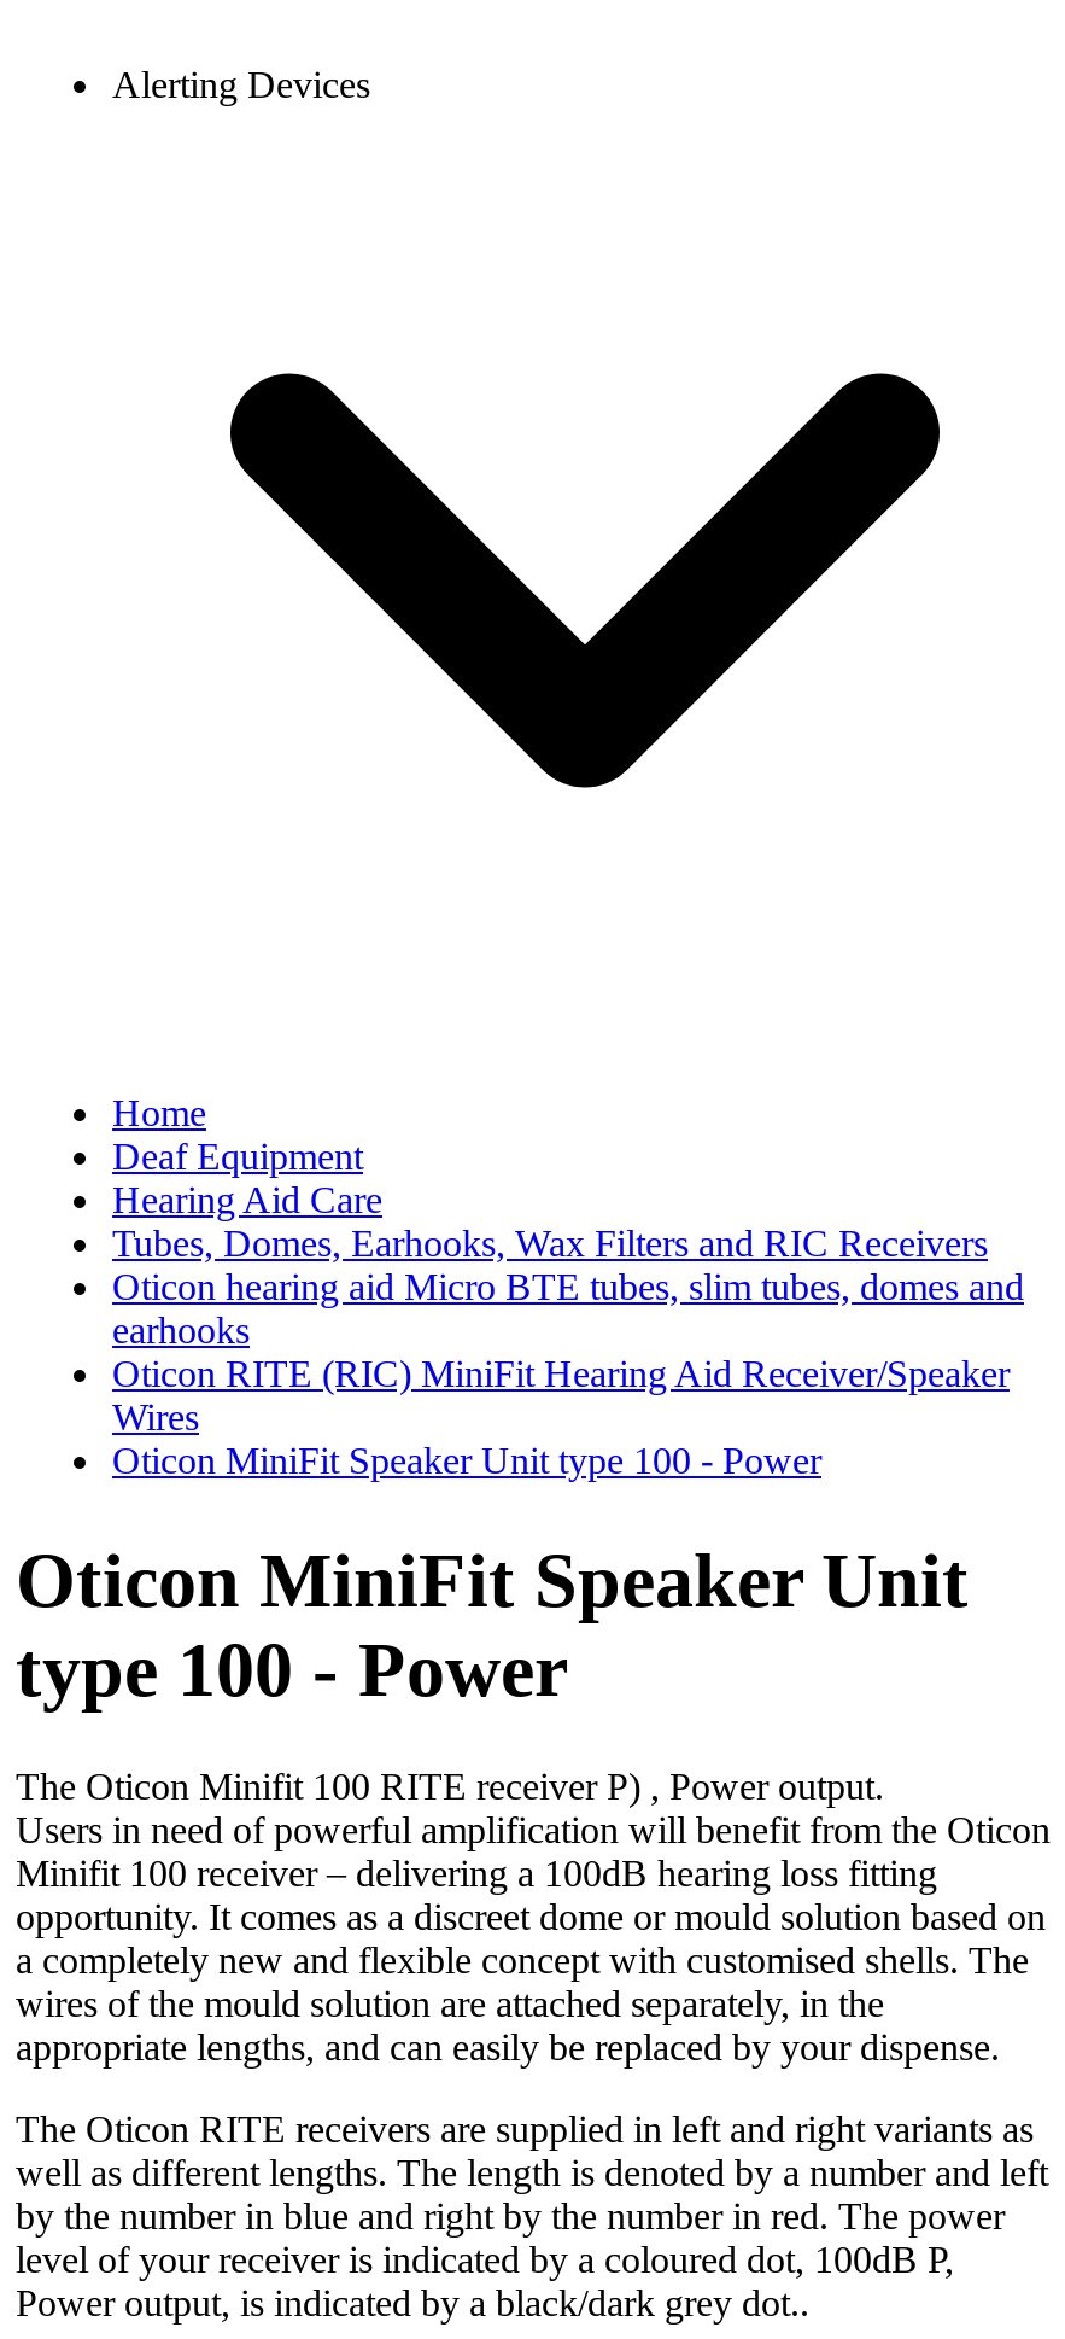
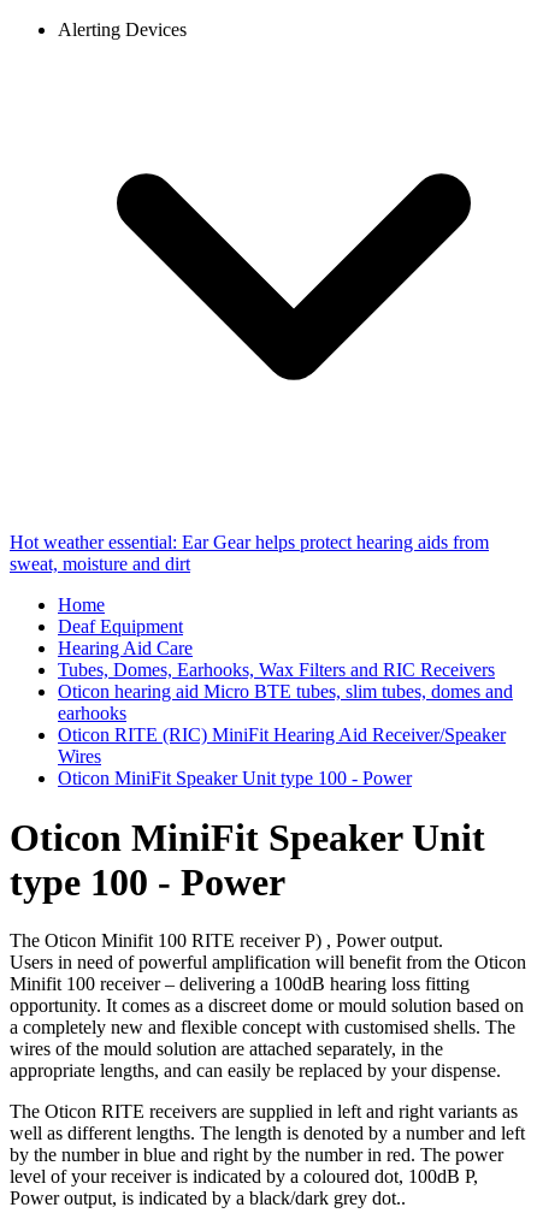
none -> [10,532,489,574] Hot weather essential: Ear Gear helps protect hearing aids from | sweat, moisture and dirt

